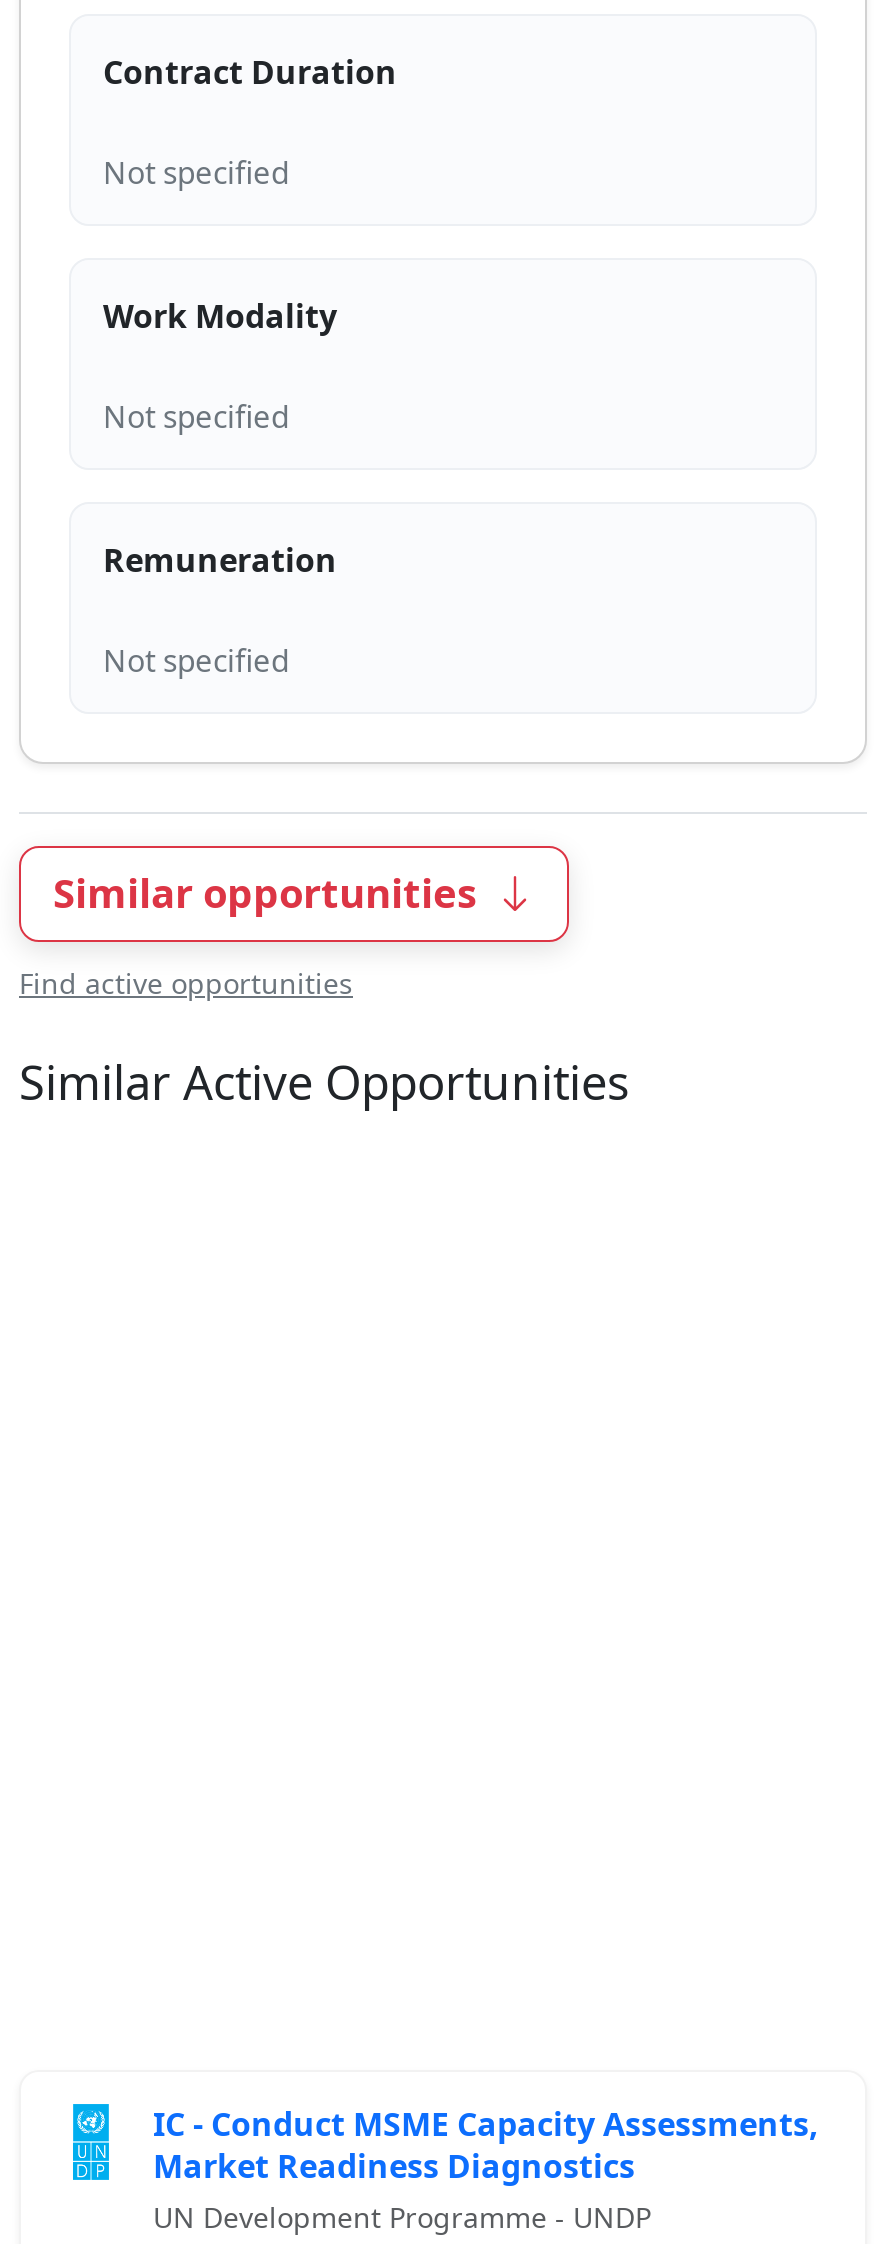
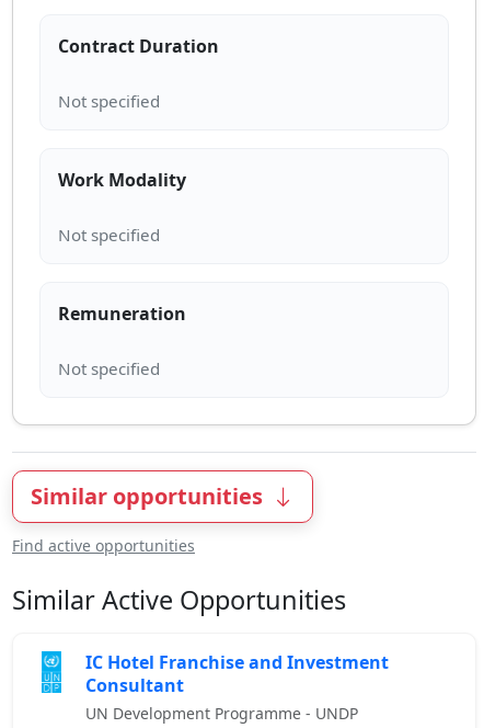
[153,2103,819,2189] IC - Conduct MSME Capacity Assessments, | Market Readiness Diagnostics -> [85,650,389,698] IC Hotel Franchise and Investment | Consultant

